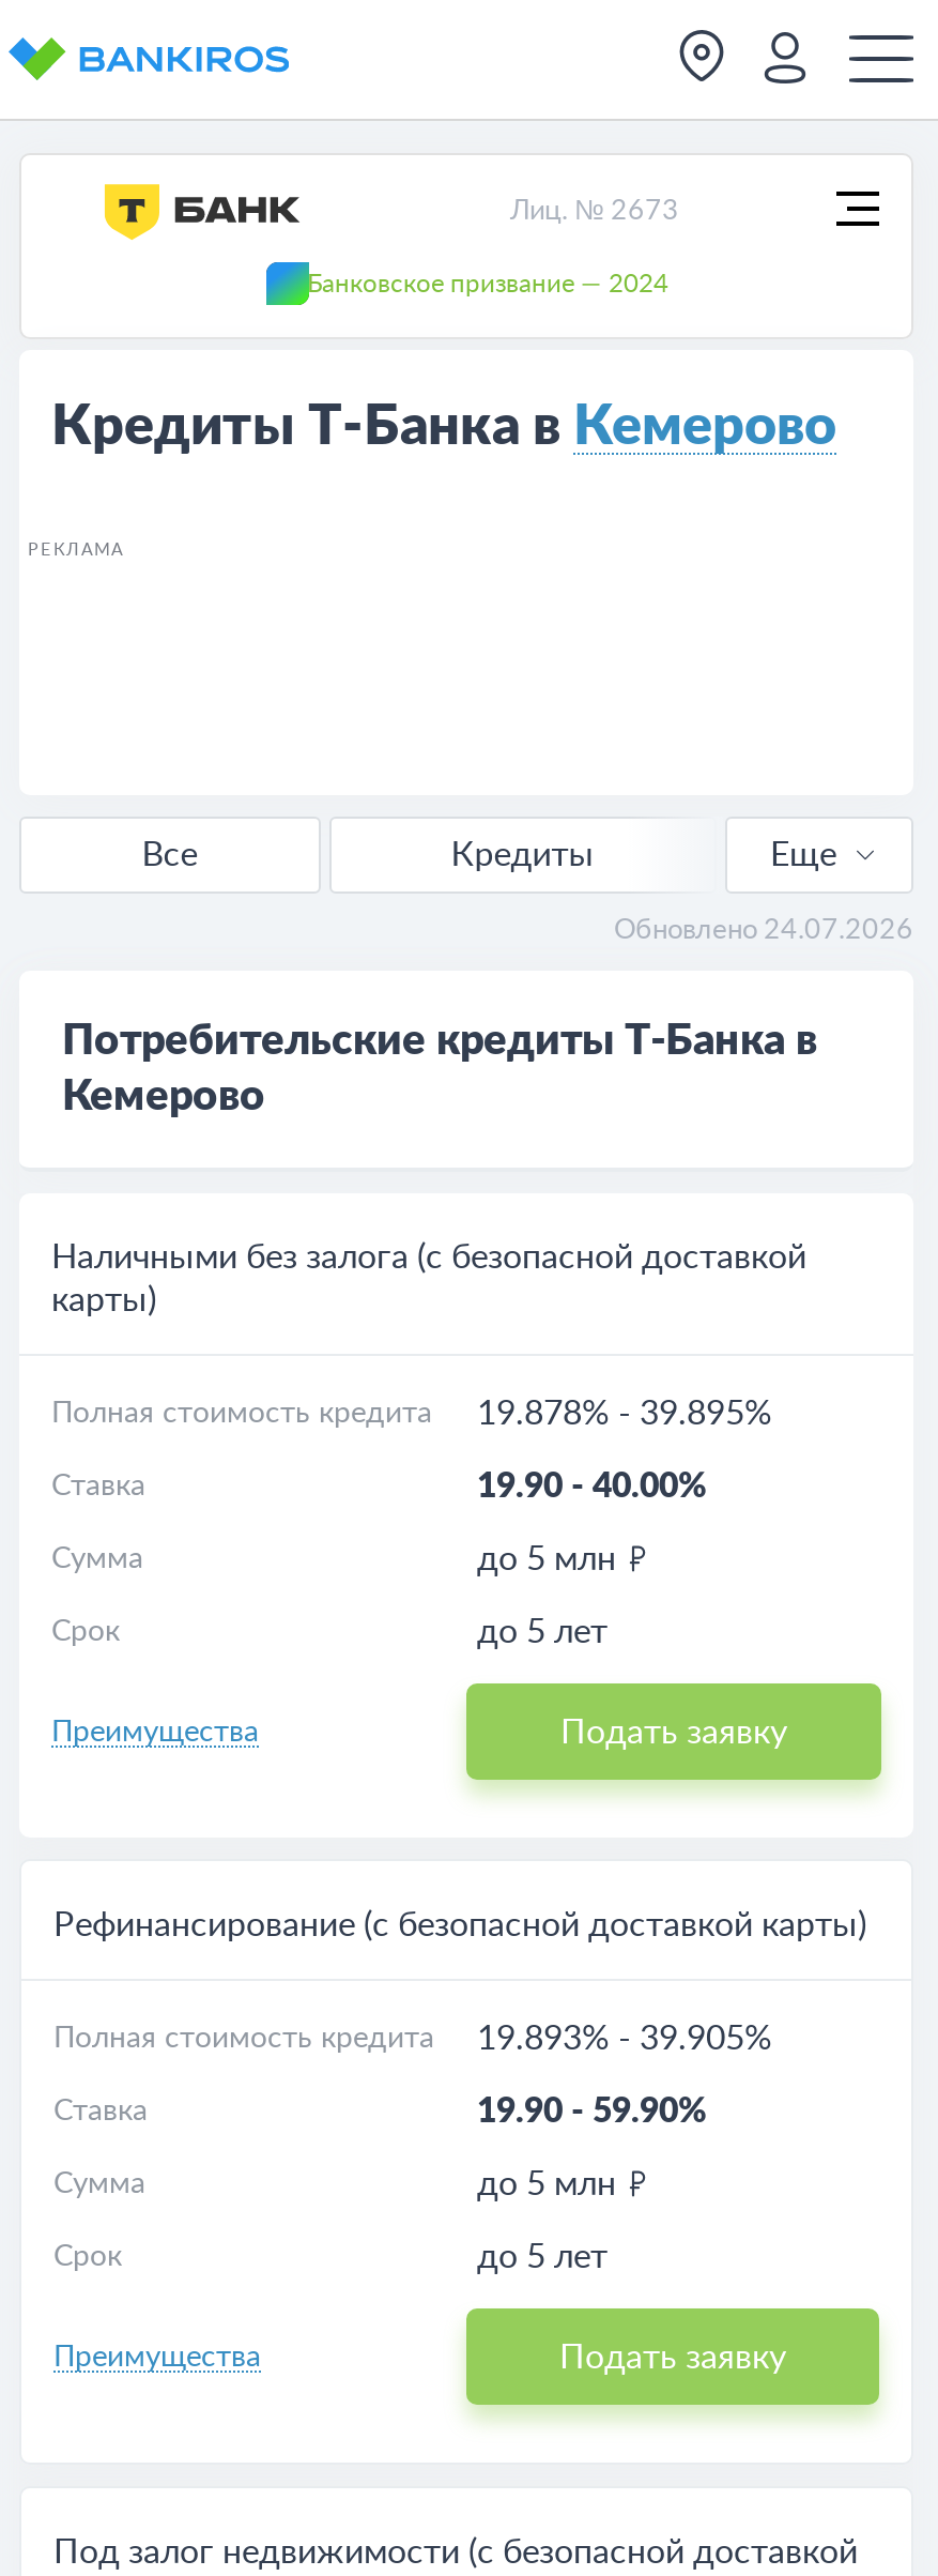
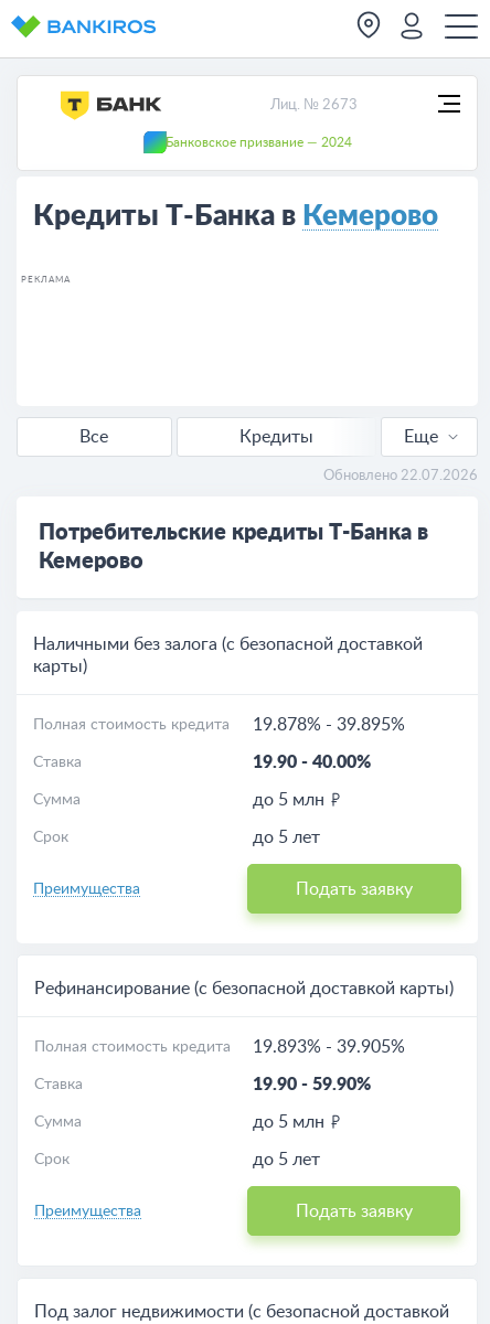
[614,917,913,945] Обновлено 24.07.2026 -> [323,469,478,483] Обновлено 22.07.2026

